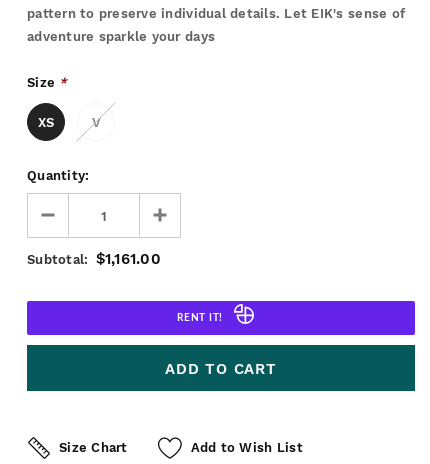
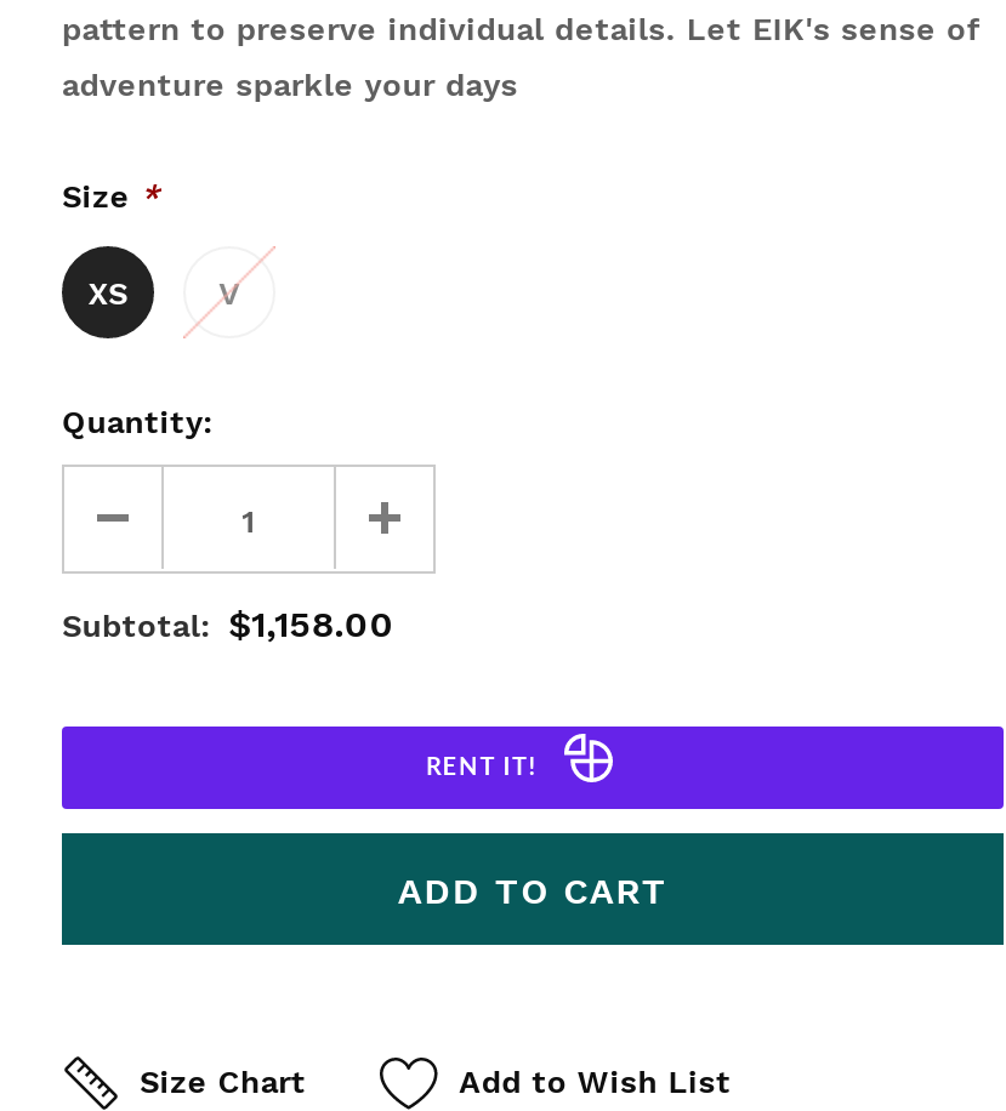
[27,249,161,267] Subtotal: $1,161.00 -> [62,602,394,645] Subtotal: $1,158.00

